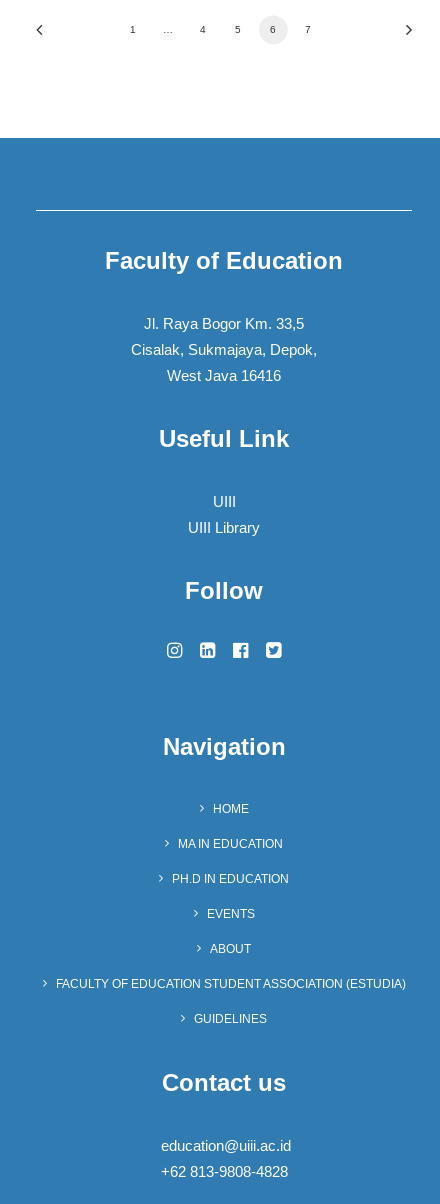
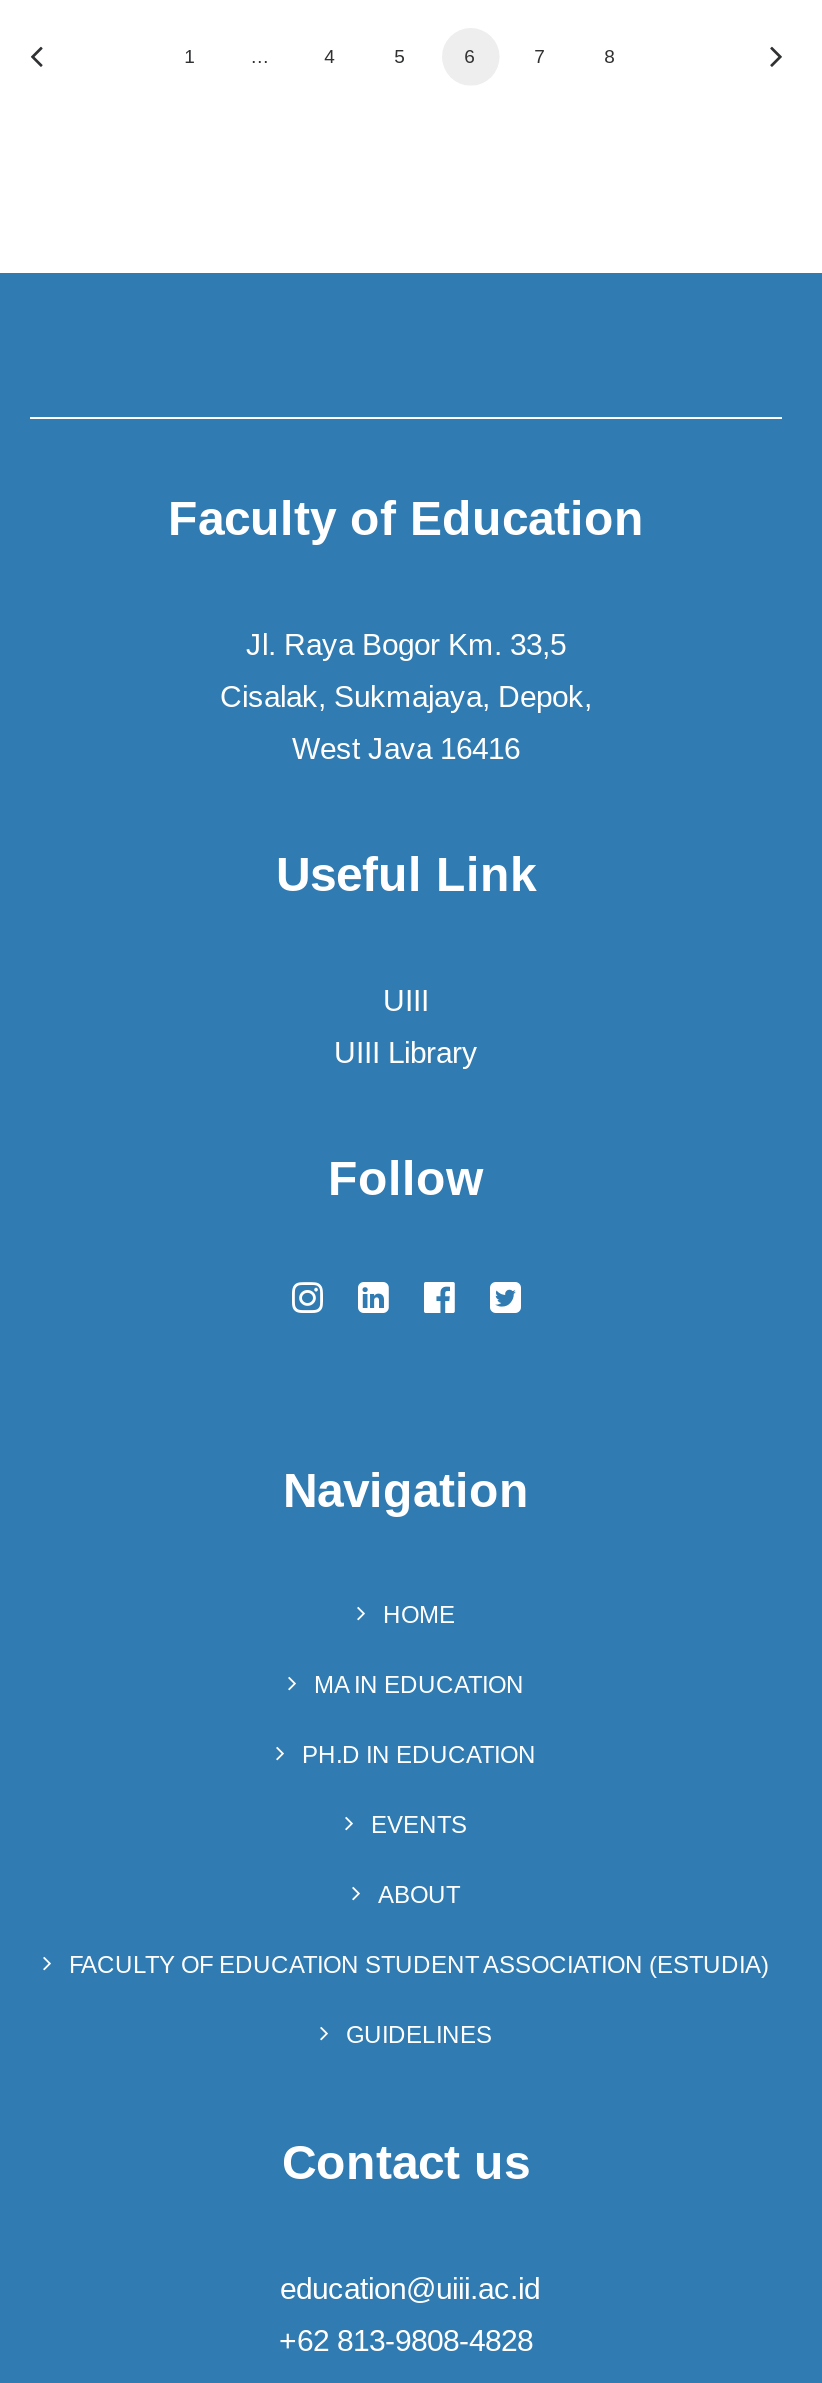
none -> [603,45,616,67] 8

